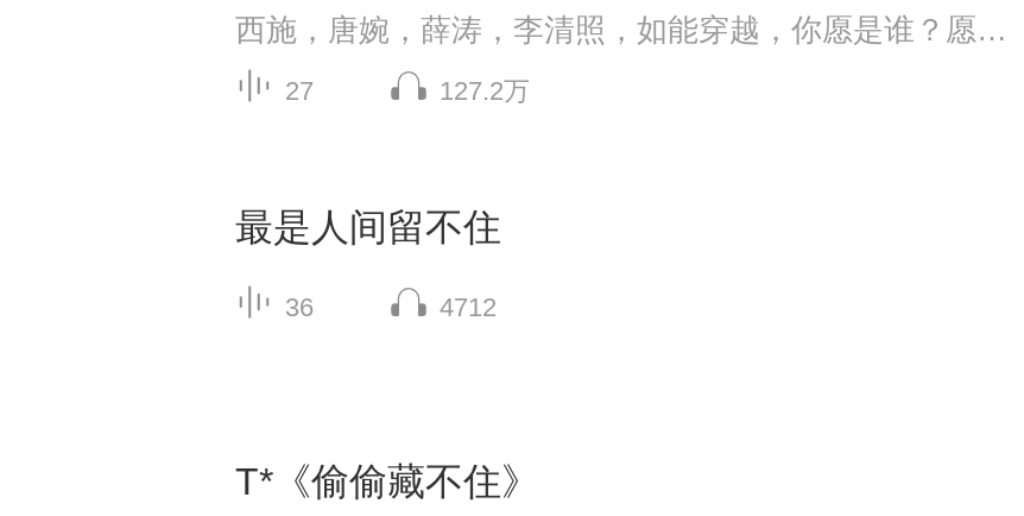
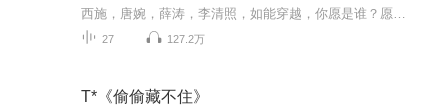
[235,206,501,321] 最是人间留不住 | 36 | 4712 -> none

